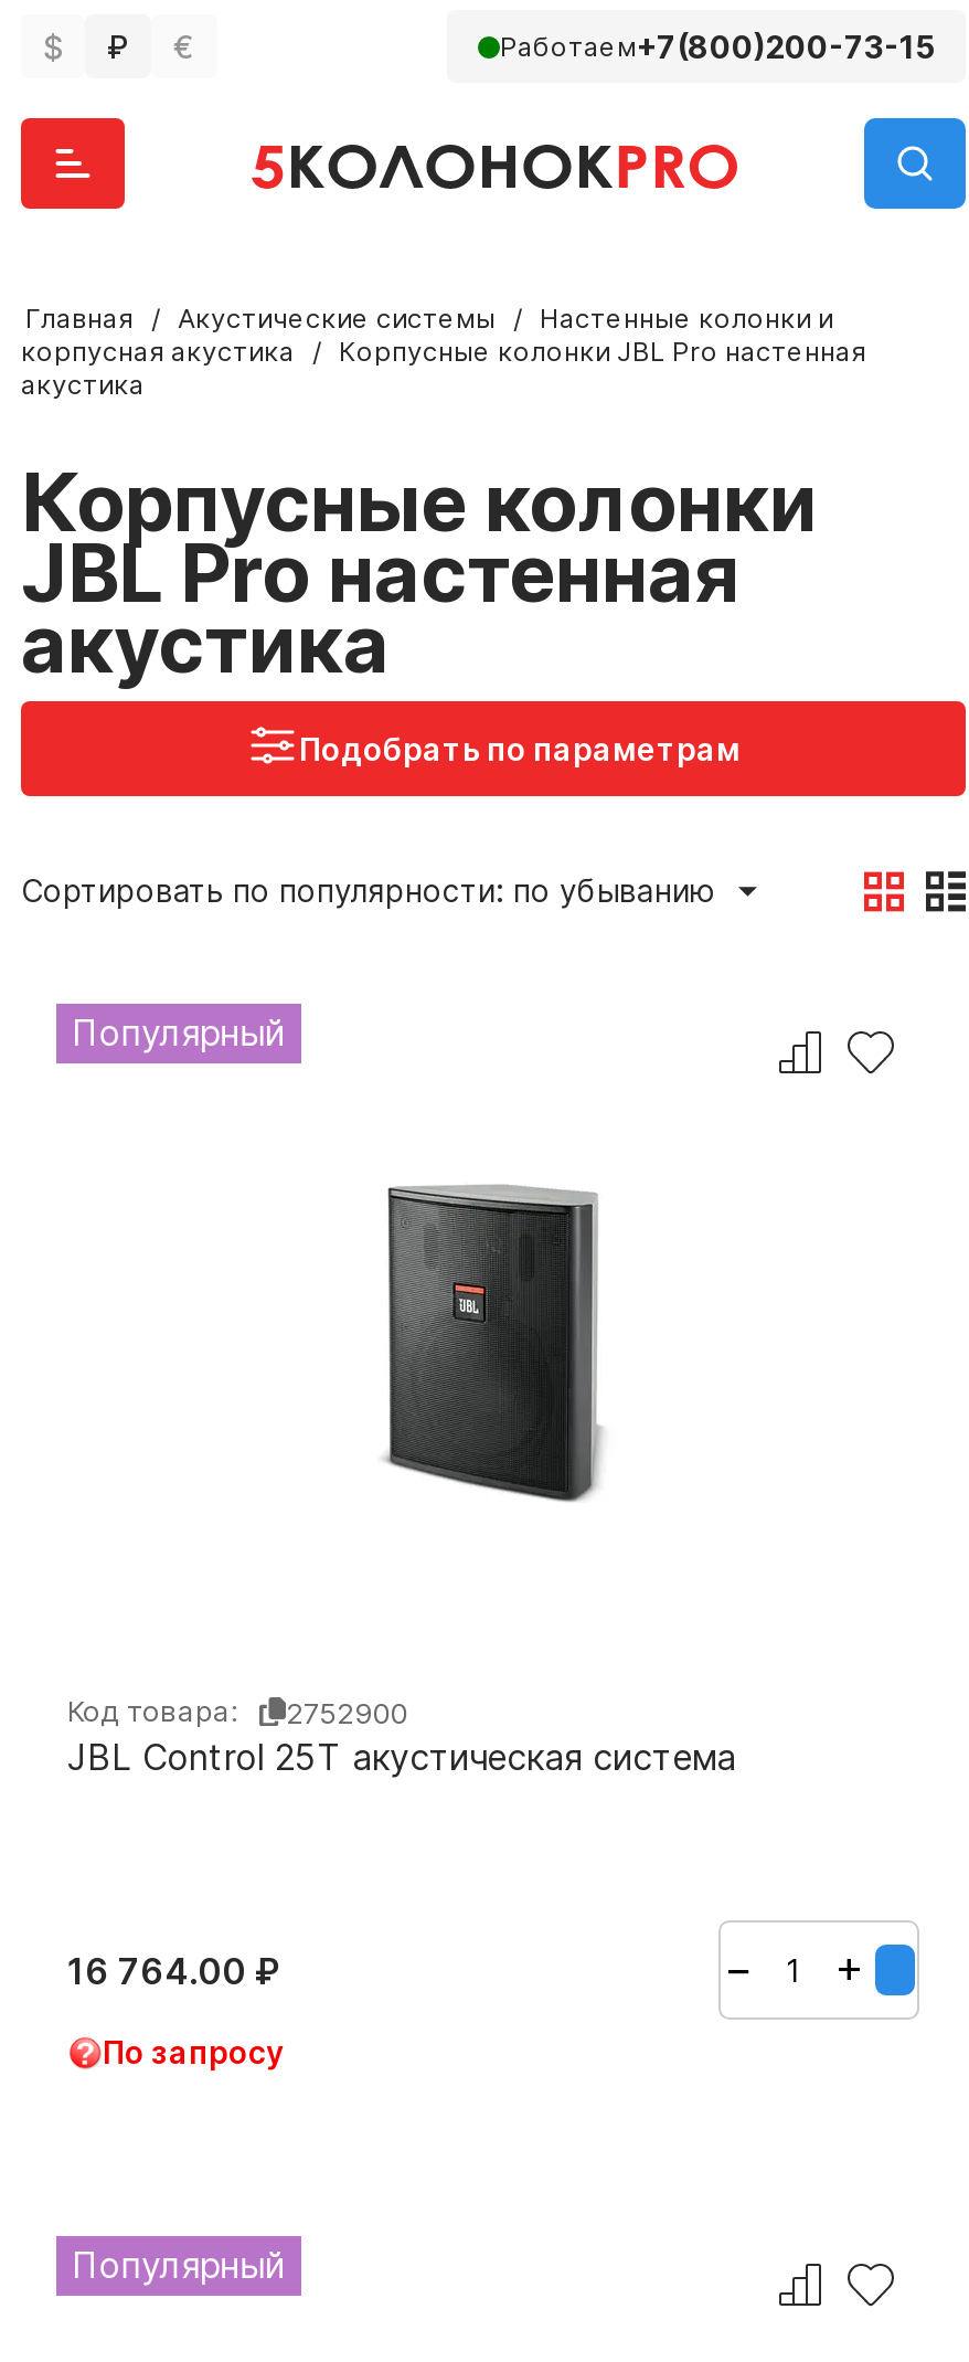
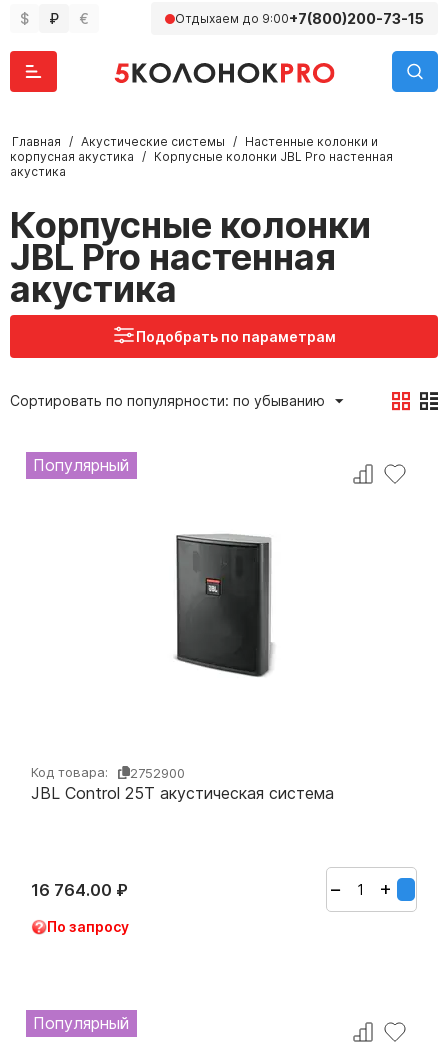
[500,28,935,65] Работаем+7(800)200-73-15 -> [175,10,424,27] Отдыхаем до 9:00+7(800)200-73-15

